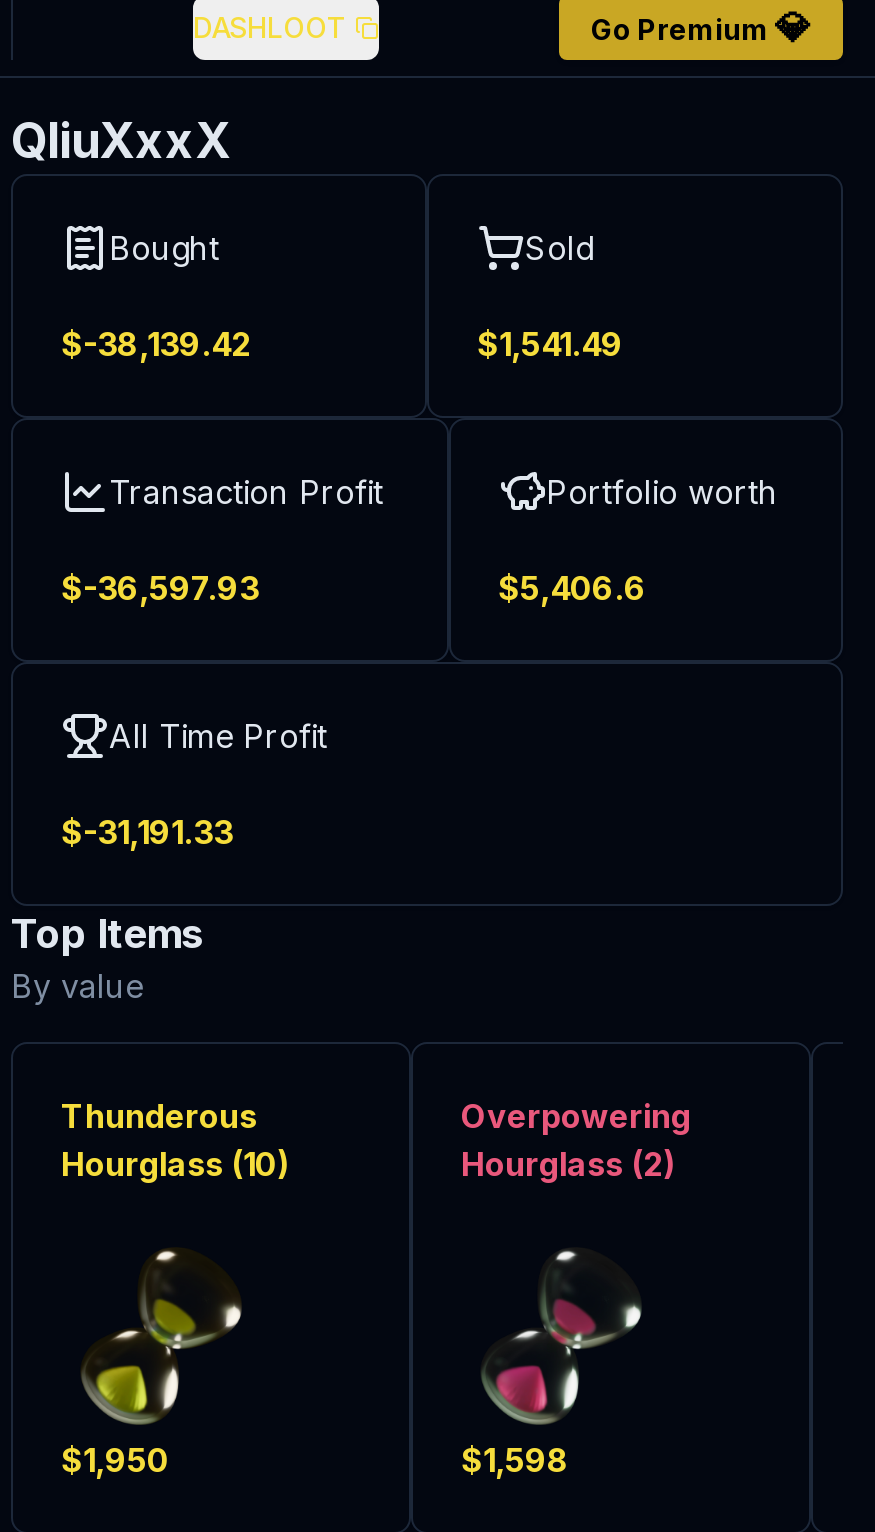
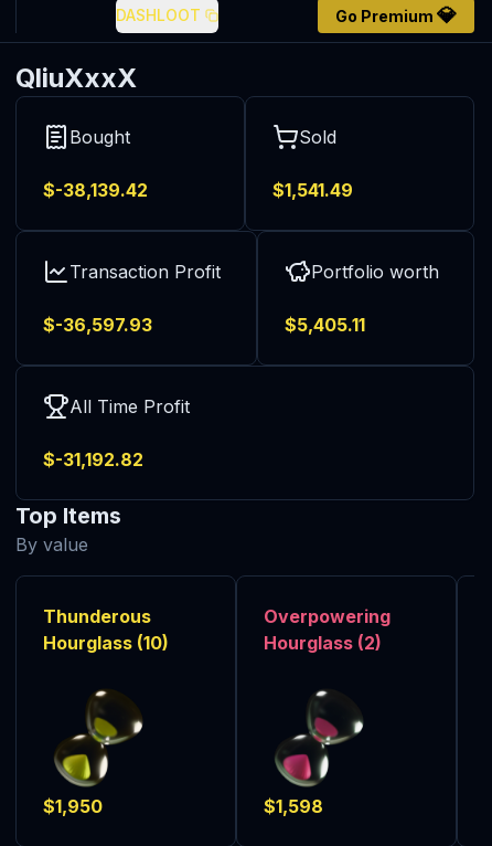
[498,568,646,608] $5,406.6 -> [284,314,365,336] $5,405.11
[61,812,233,852] $-31,191.33 -> [43,448,143,470] $-31,192.82

